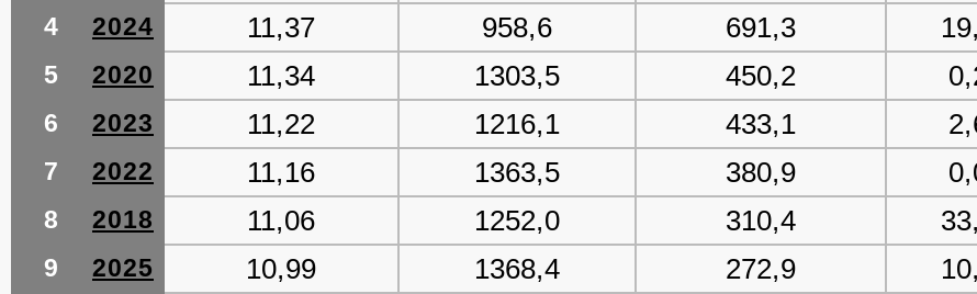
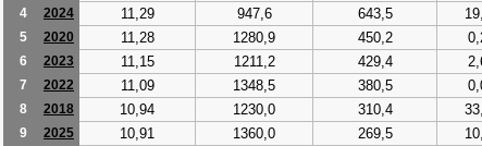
[247,10,315,43] 11,37 -> [120,5,154,21] 11,29
[482,10,552,43] 958,6 -> [237,5,271,21] 947,6
[726,10,796,43] 691,3 -> [357,5,392,21] 643,5
[247,59,315,91] 11,34 -> [120,29,154,45] 11,28
[474,59,560,91] 1303,5 -> [233,29,275,45] 1280,9
[247,107,315,140] 11,22 -> [120,53,154,69] 11,15
[474,107,560,140] 1216,1 -> [233,53,275,69] 1211,2
[726,107,796,140] 433,1 -> [357,53,392,69] 429,4
[247,155,315,188] 11,16 -> [120,77,154,93] 11,09
[474,155,560,188] 1363,5 -> [233,77,275,93] 1348,5
[726,155,796,188] 380,9 -> [357,77,392,93] 380,5
[247,203,315,236] 11,06 -> [120,101,155,117] 10,94
[474,203,560,236] 1252,0 -> [233,101,275,117] 1230,0
[246,252,316,285] 10,99 -> [120,125,155,141] 10,91
[474,252,560,285] 1368,4 -> [233,125,275,141] 1360,0
[726,252,796,285] 272,9 -> [357,125,392,141] 269,5

